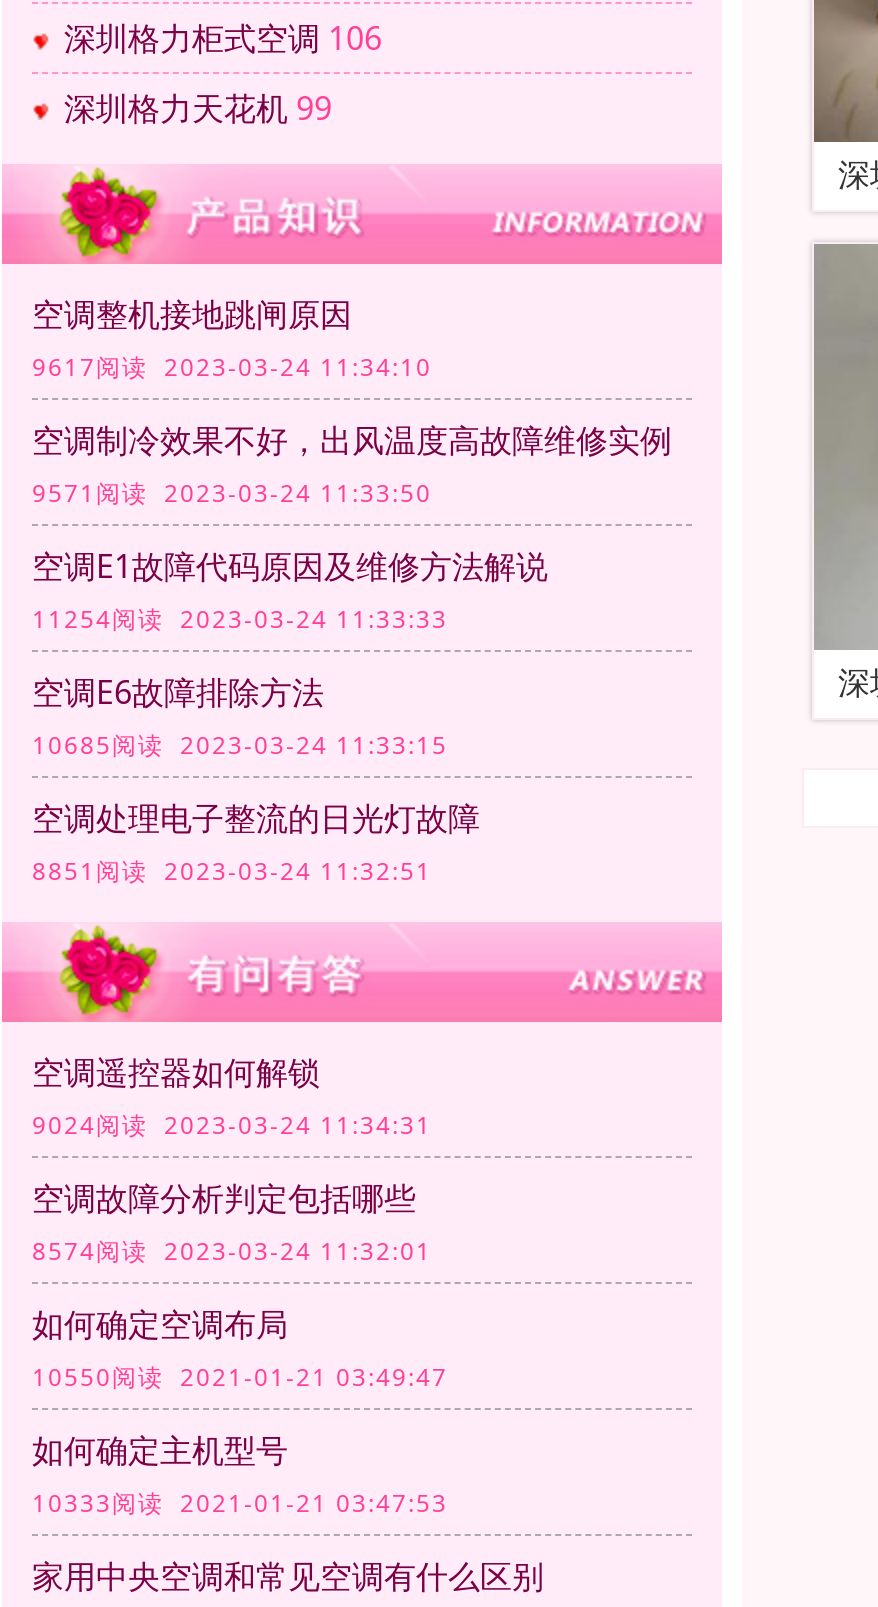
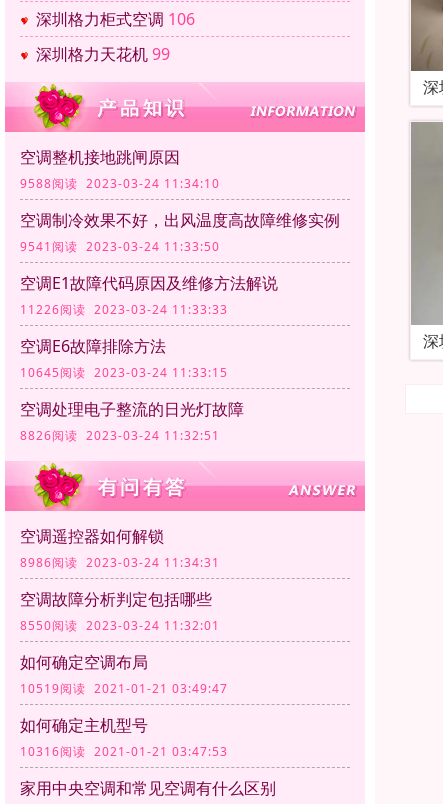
[32,350,432,384] 9617阅读 2023-03-24 11:34:10 -> [20,175,220,192] 9588阅读 2023-03-24 11:34:10
[32,476,432,510] 9571阅读 2023-03-24 11:33:50 -> [20,238,220,255] 9541阅读 2023-03-24 11:33:50
[32,602,448,636] 11254阅读 2023-03-24 11:33:33 -> [20,301,228,318] 11226阅读 2023-03-24 11:33:33
[32,728,448,762] 10685阅读 2023-03-24 11:33:15 -> [20,364,228,381] 10645阅读 2023-03-24 11:33:15
[32,854,432,888] 8851阅读 2023-03-24 11:32:51 -> [20,427,220,444] 8826阅读 2023-03-24 11:32:51
[32,1108,432,1142] 9024阅读 2023-03-24 11:34:31 -> [20,554,220,571] 8986阅读 2023-03-24 11:34:31
[32,1234,432,1268] 8574阅读 2023-03-24 11:32:01 -> [20,617,220,634] 8550阅读 2023-03-24 11:32:01
[32,1360,448,1394] 10550阅读 2021-01-21 03:49:47 -> [20,680,228,697] 10519阅读 2021-01-21 03:49:47
[32,1486,448,1520] 10333阅读 2021-01-21 03:47:53 -> [20,743,228,760] 10316阅读 2021-01-21 03:47:53

